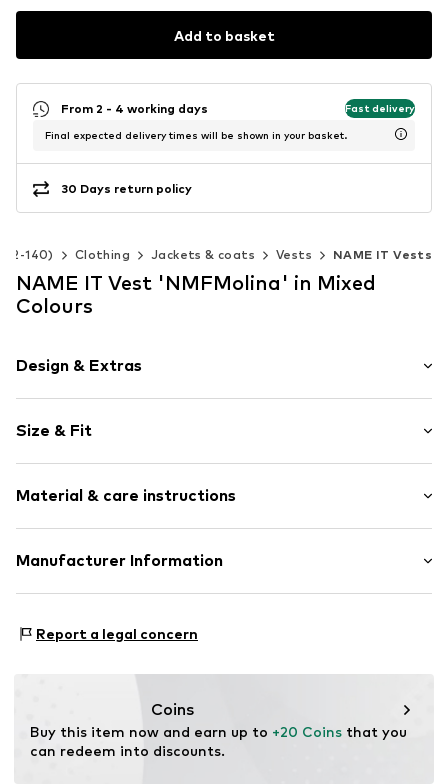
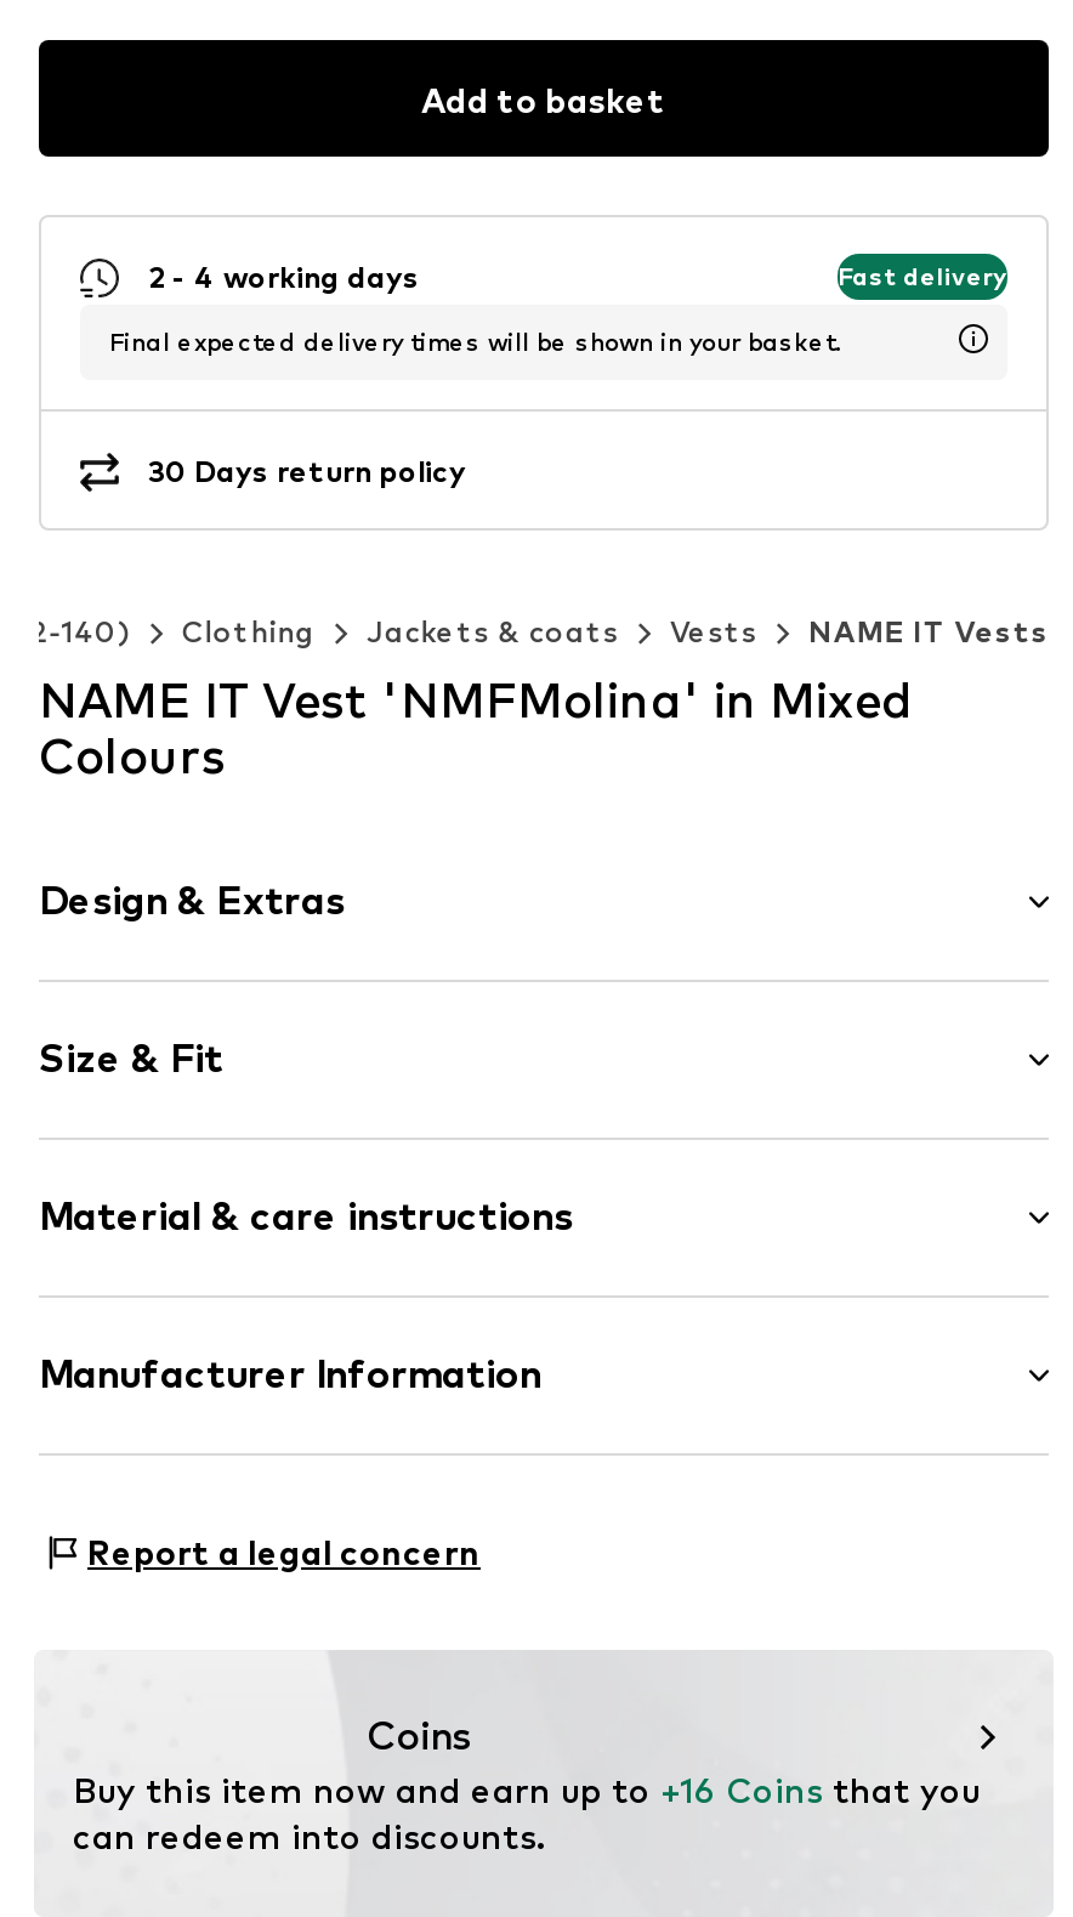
[61,101,208,116] From 2 - 4 working days -> [148,258,420,295] 2 - 4 working days
[30,723,407,740] Buy this item now and earn up to +20 Coins that you -> [73,1770,981,1811] Buy this item now and earn up to +16 Coins that you

